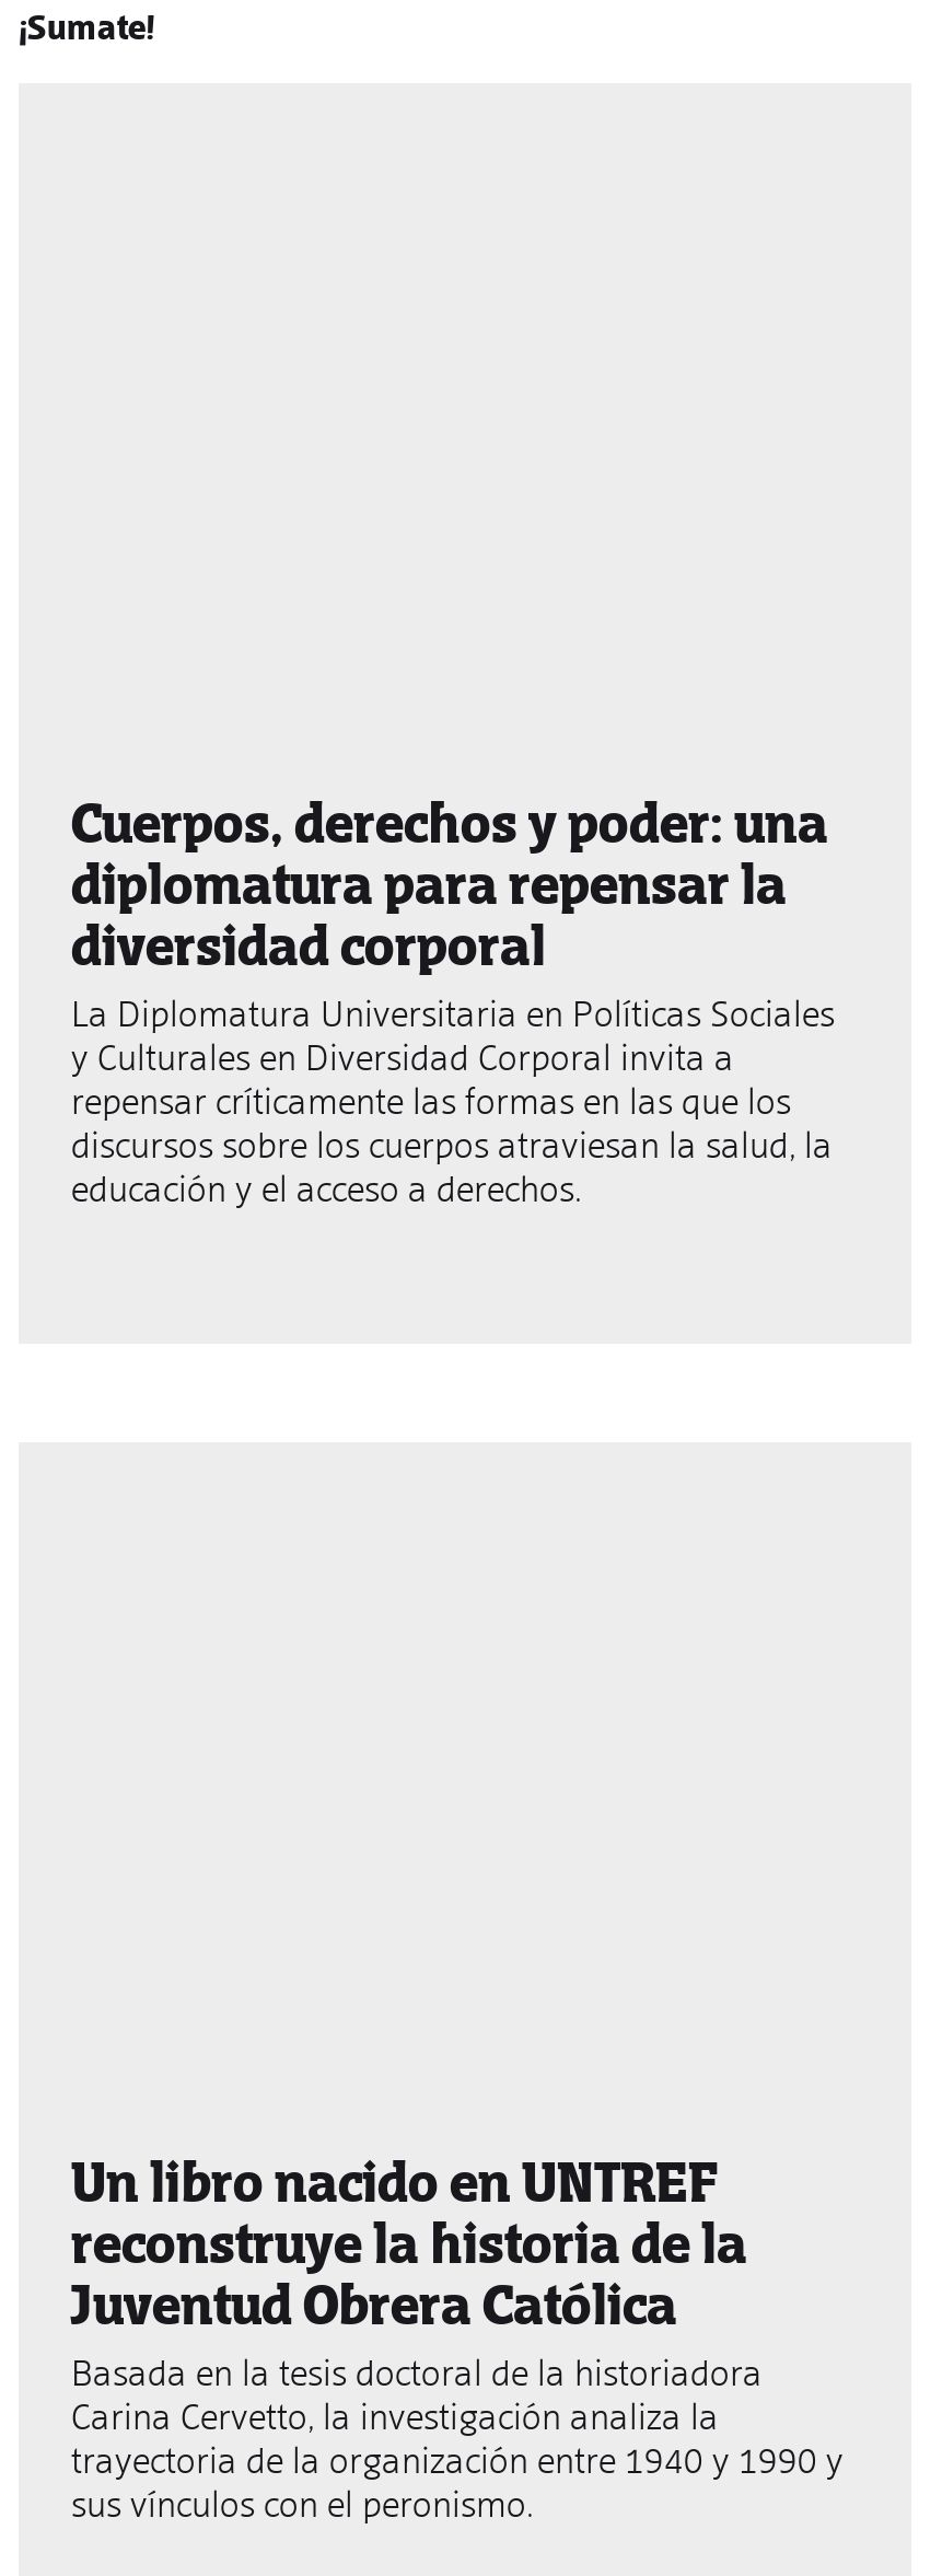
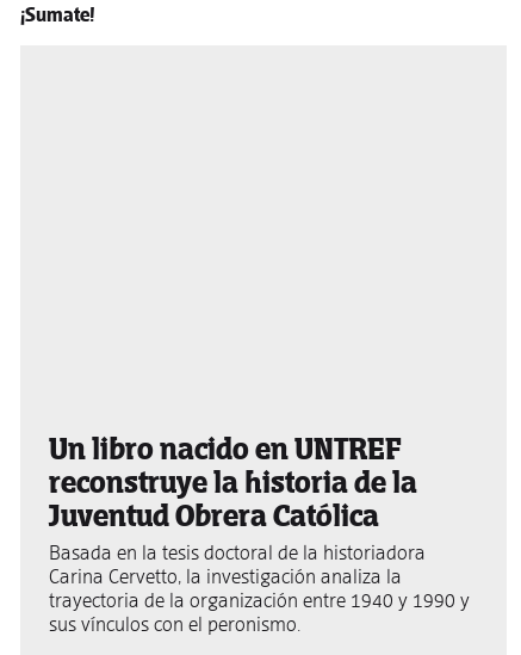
[71,792,835,1210] Cuerpos, derechos y poder: una | diplomatura para repensar la | diversidad corporal | La Diplomatura Universitaria en Políticas Sociales | y Culturales en Diversidad Corporal invita a | repensar críticamente las formas en las que los | discursos sobre los cuerpos atraviesan la salud, la | educación y el acceso a derechos. -> none

